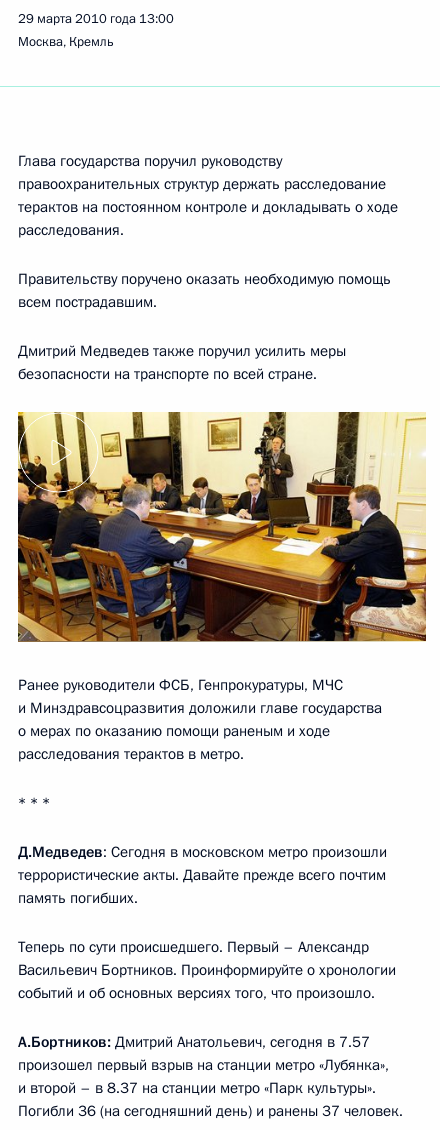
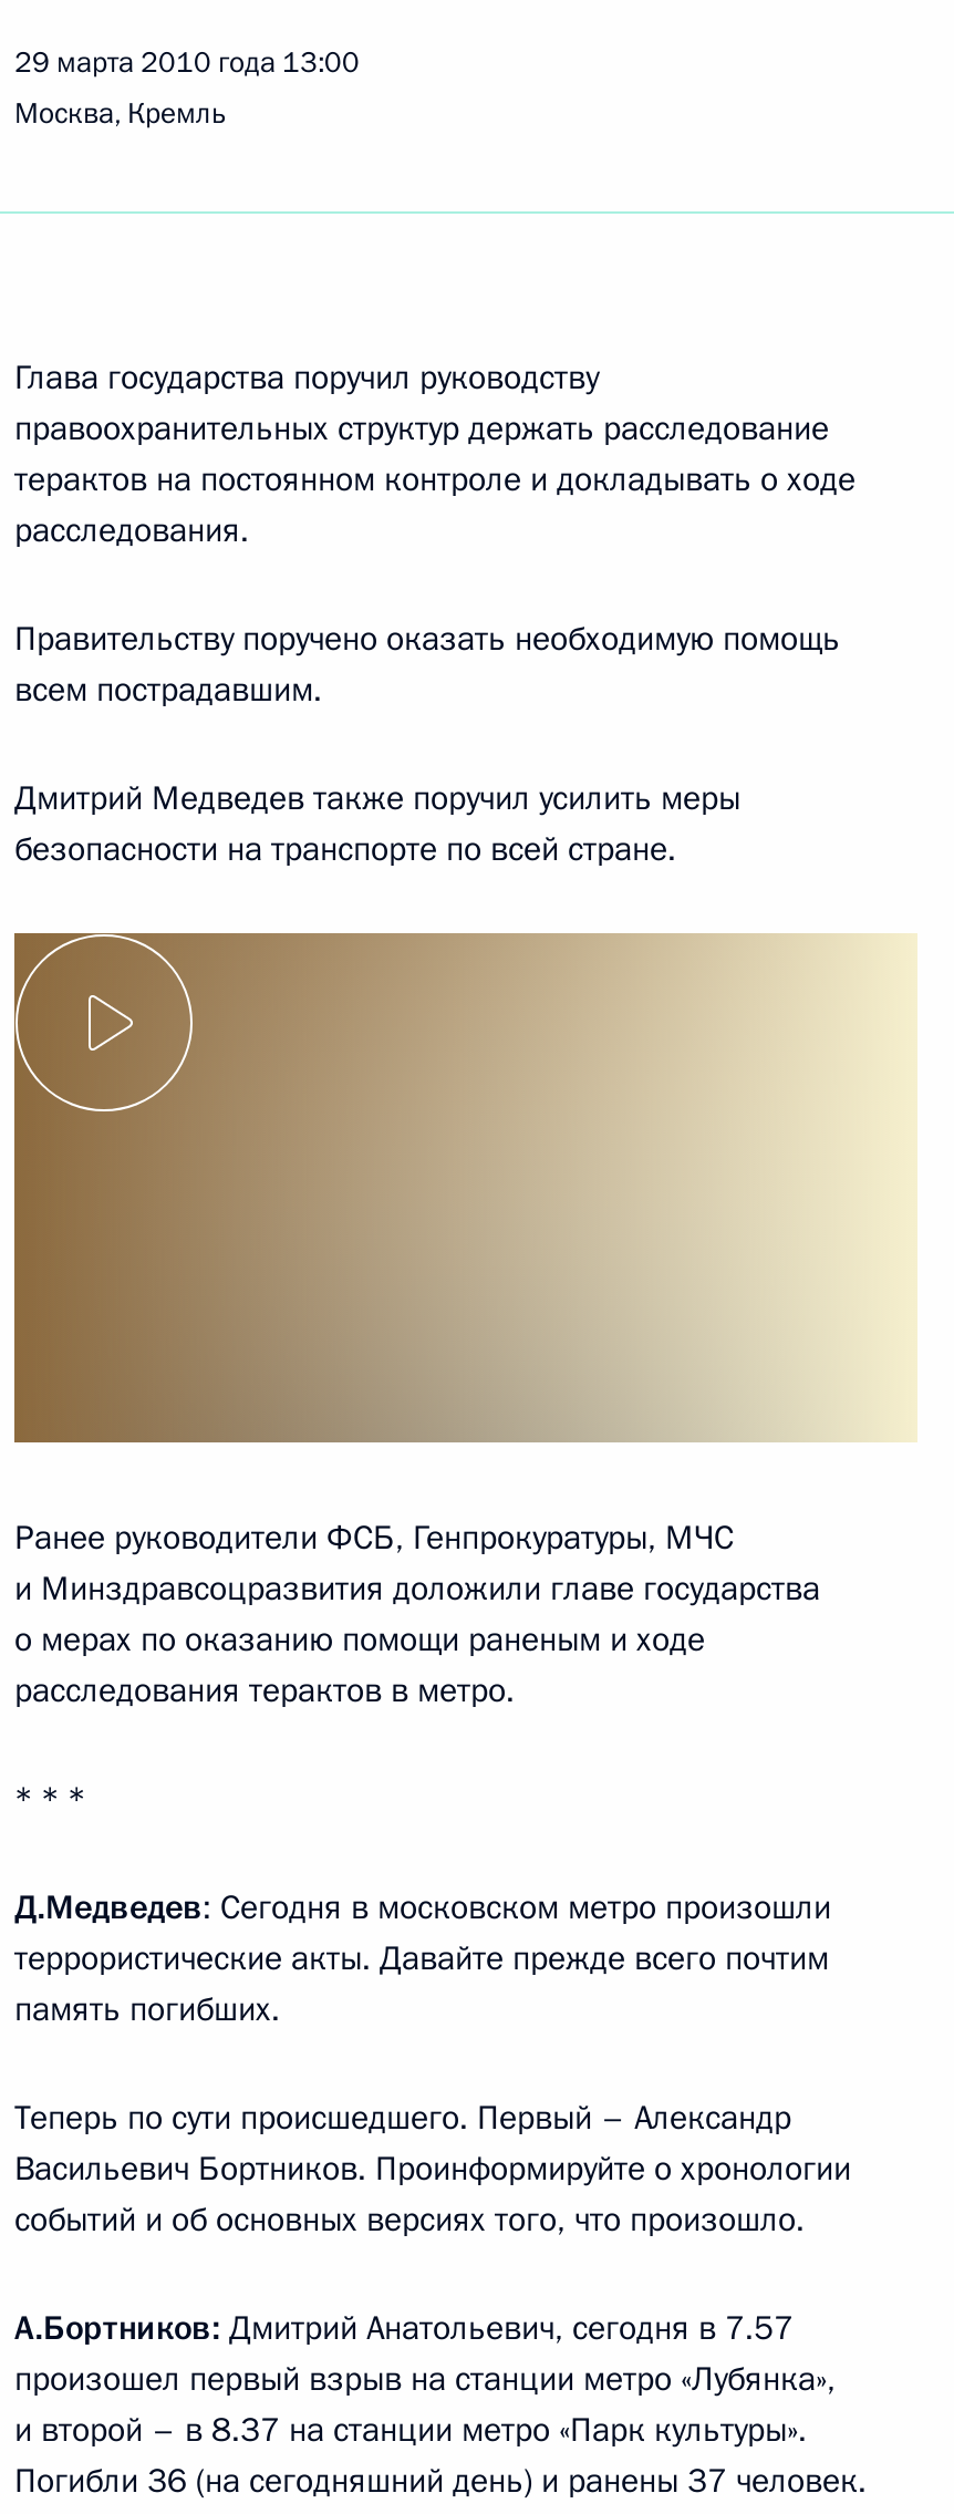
[17,411,427,642] [image] -> [12,931,917,1442] [image]

